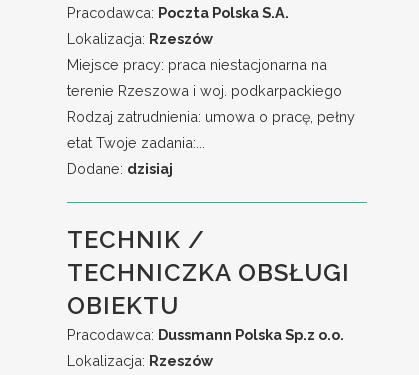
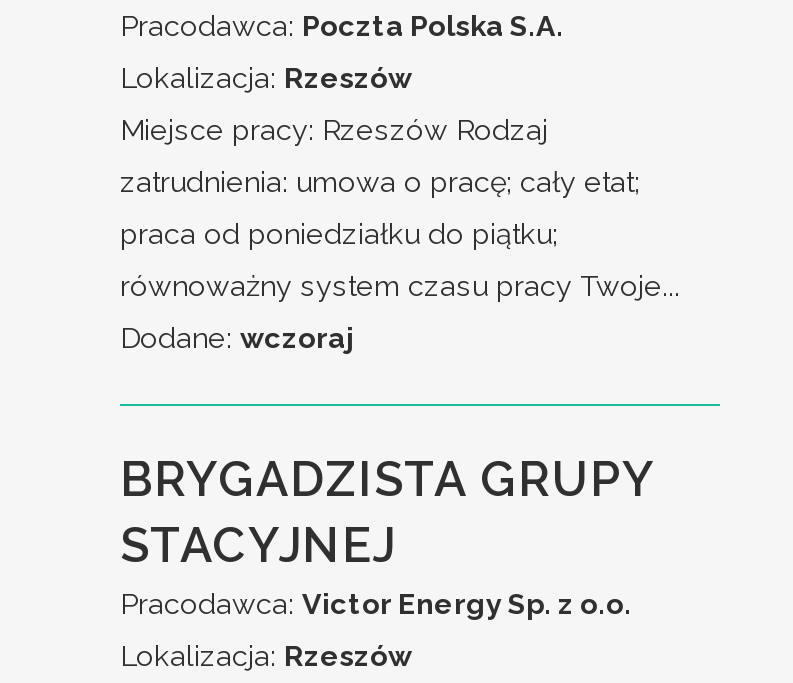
[67,56,327,73] Miejsce pracy: praca niestacjonarna na -> [120,112,548,146] Miejsce pracy: Rzeszów Rodzaj
[67,82,346,99] terenie Rzeszowa i woj. podkarpackiego -> [120,164,640,198] zatrudnienia: umowa o pracę; cały etat;
[67,108,355,125] Rodzaj zatrudnienia: umowa o pracę, pełny -> [120,216,558,250] praca od poniedziałku do piątku;
[67,134,205,151] etat Twoje zadania:... -> [120,268,680,302] równoważny system czasu pracy Twoje...
[67,160,173,177] Dodane: dzisiaj -> [120,320,354,354] Dodane: wczoraj
[67,225,350,343] TECHNIK / | TECHNICZKA OBSŁUGI | OBIEKTU | Pracodawca: Dussmann Polska Sp.z o.o. -> [120,450,654,620] BRYGADZISTA GRUPY | STACYJNEJ | Pracodawca: Victor Energy Sp. z o.o.

